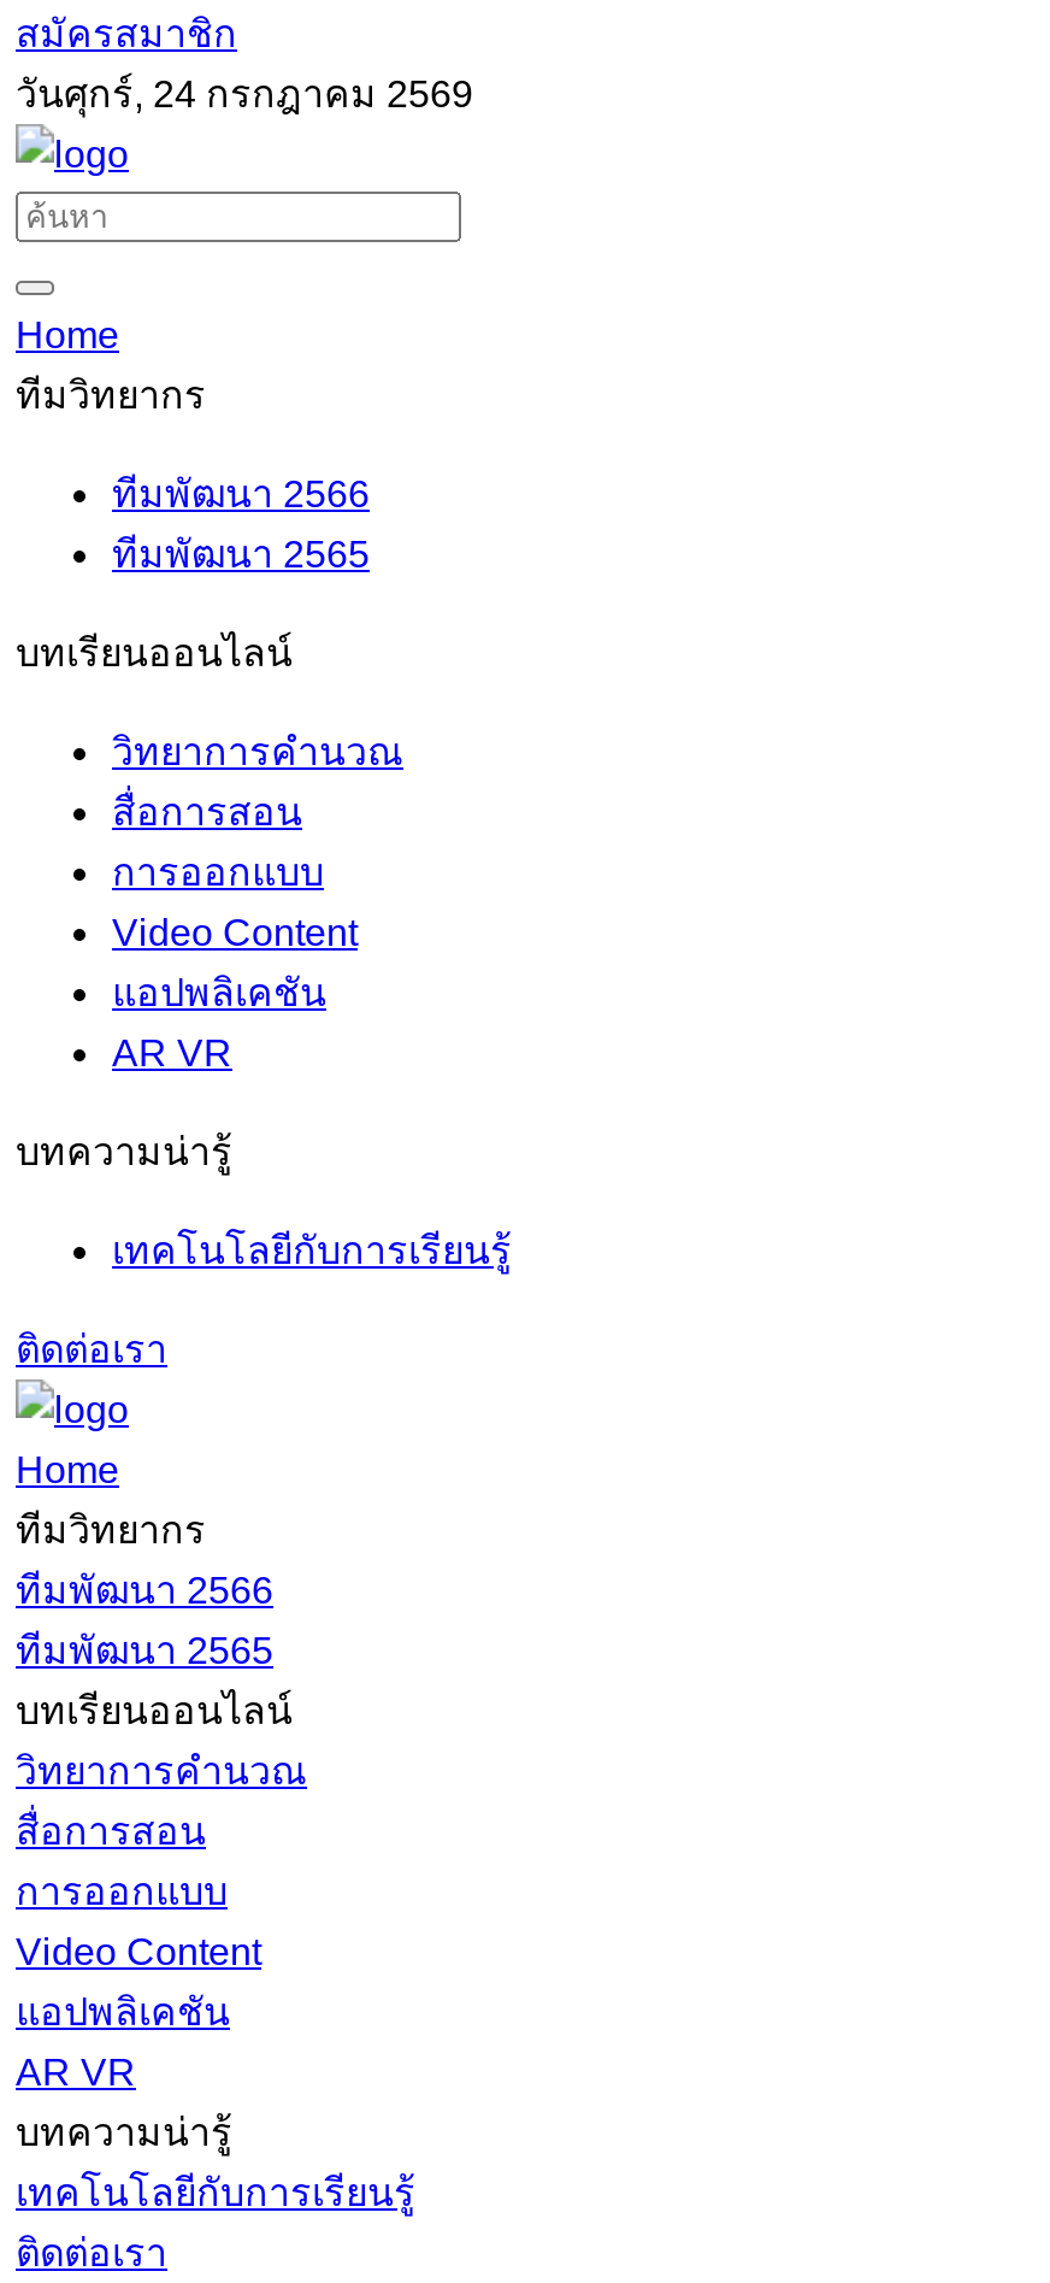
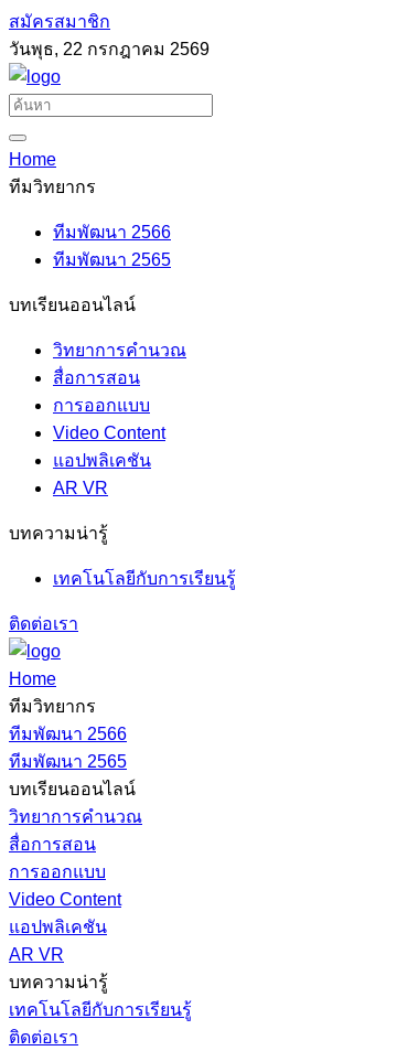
[16,73,473,114] วันศุกร์, 24 กรกฎาคม 2569 -> [9,40,210,58] วันพุธ, 22 กรกฎาคม 2569

